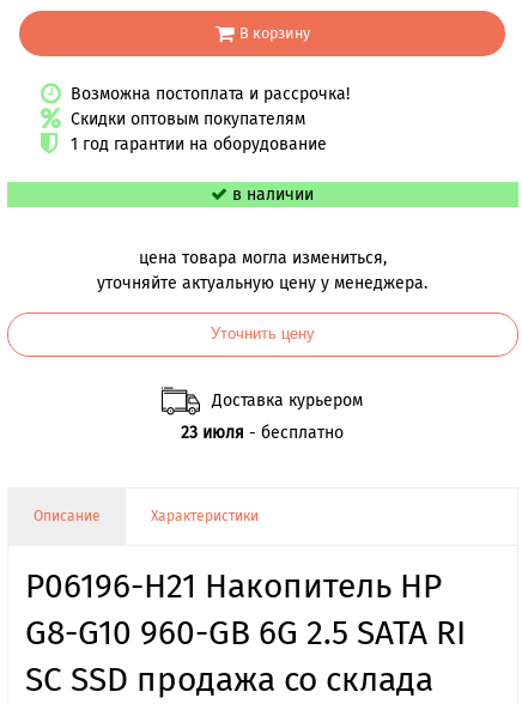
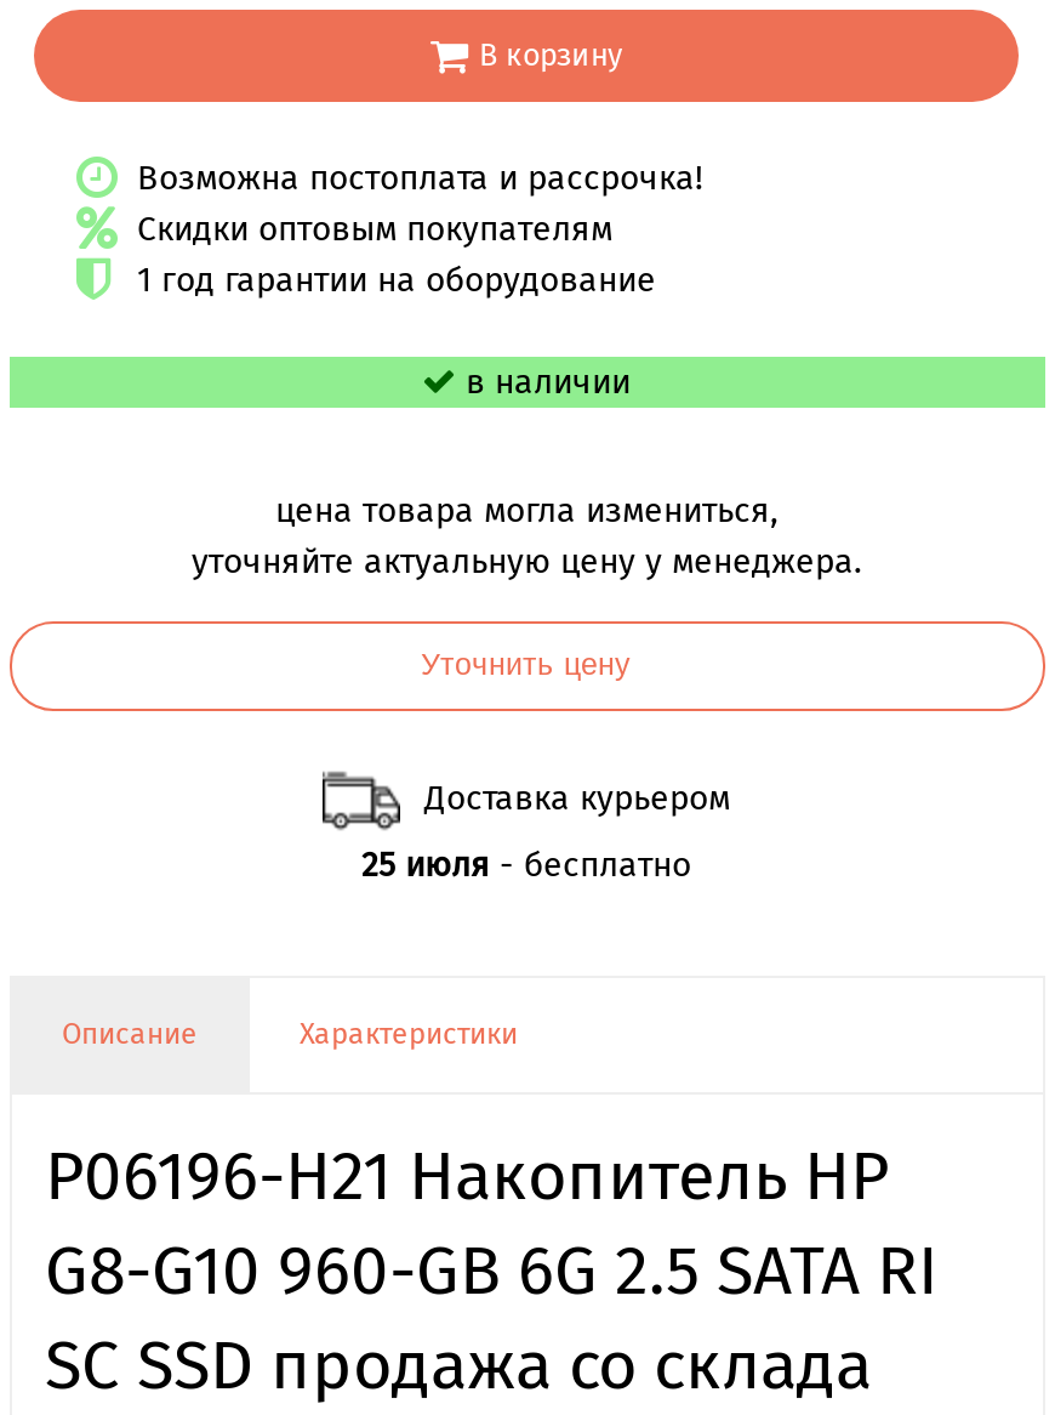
[181,423,344,443] 23 июля - бесплатно -> [361,844,691,886] 25 июля - бесплатно

